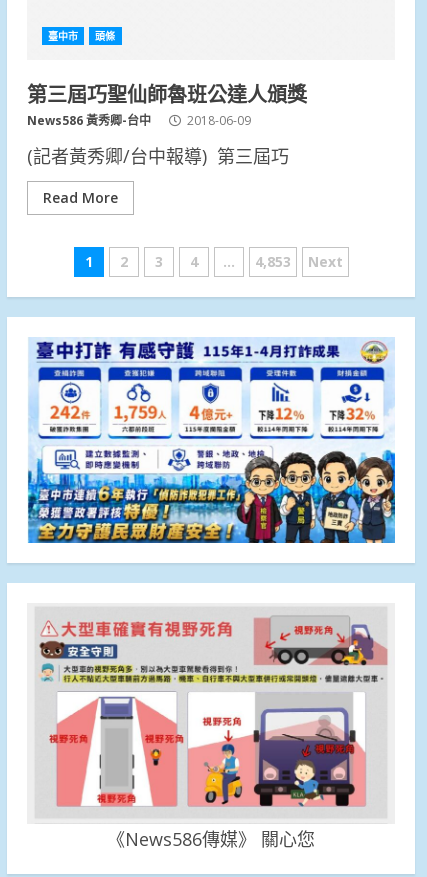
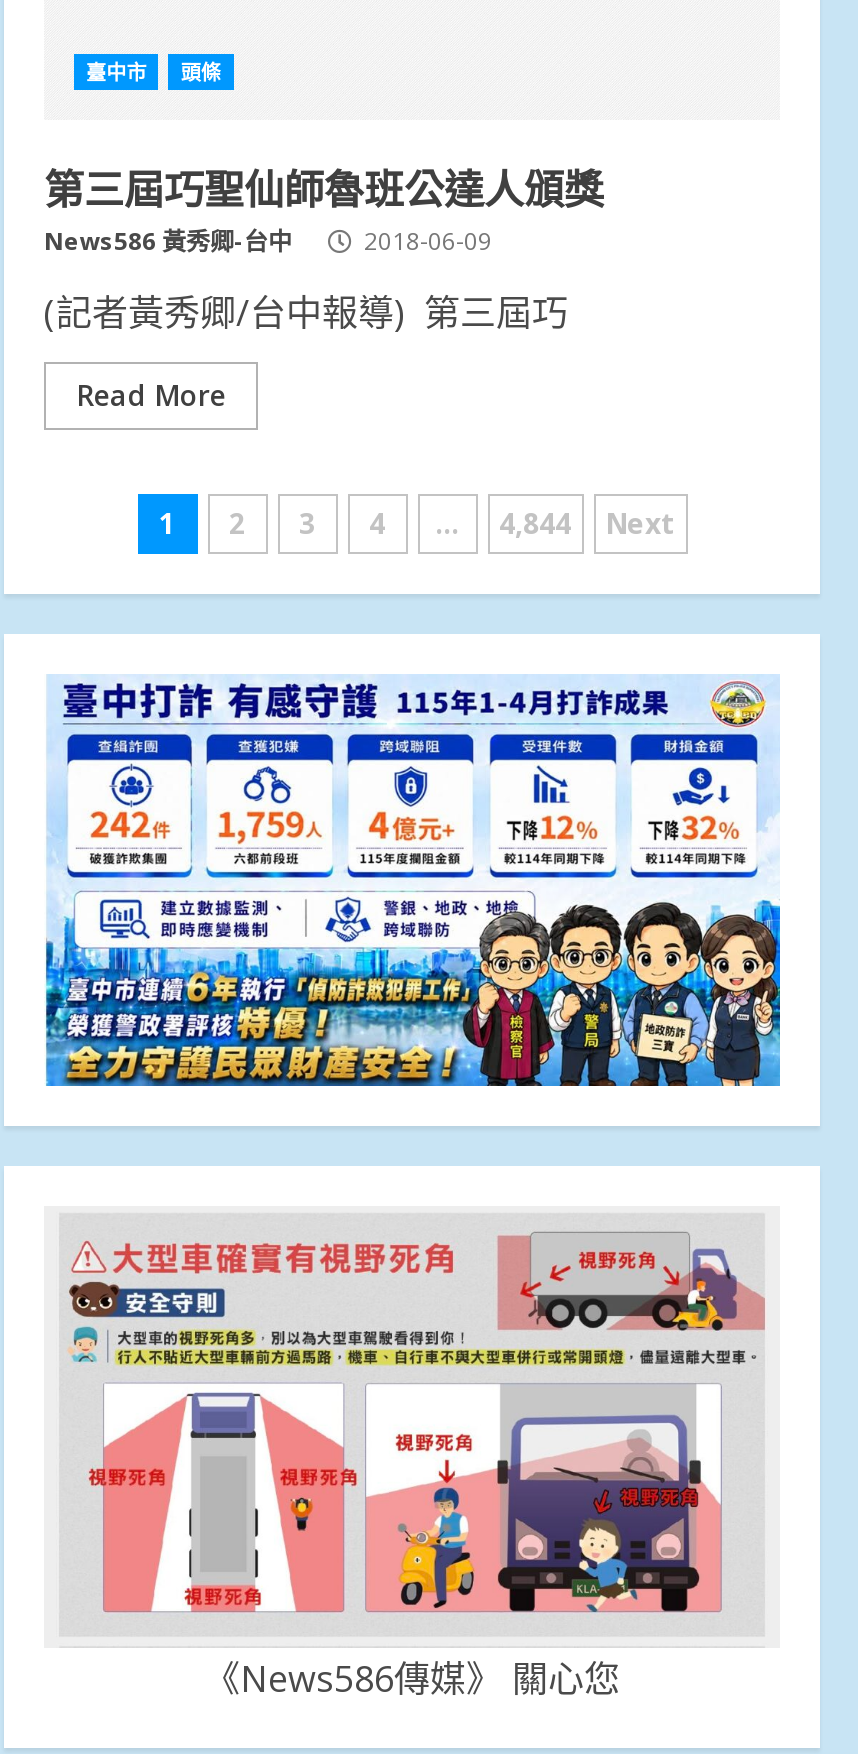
[254,252,290,271] 4,853 -> [499,503,571,541] 4,844

